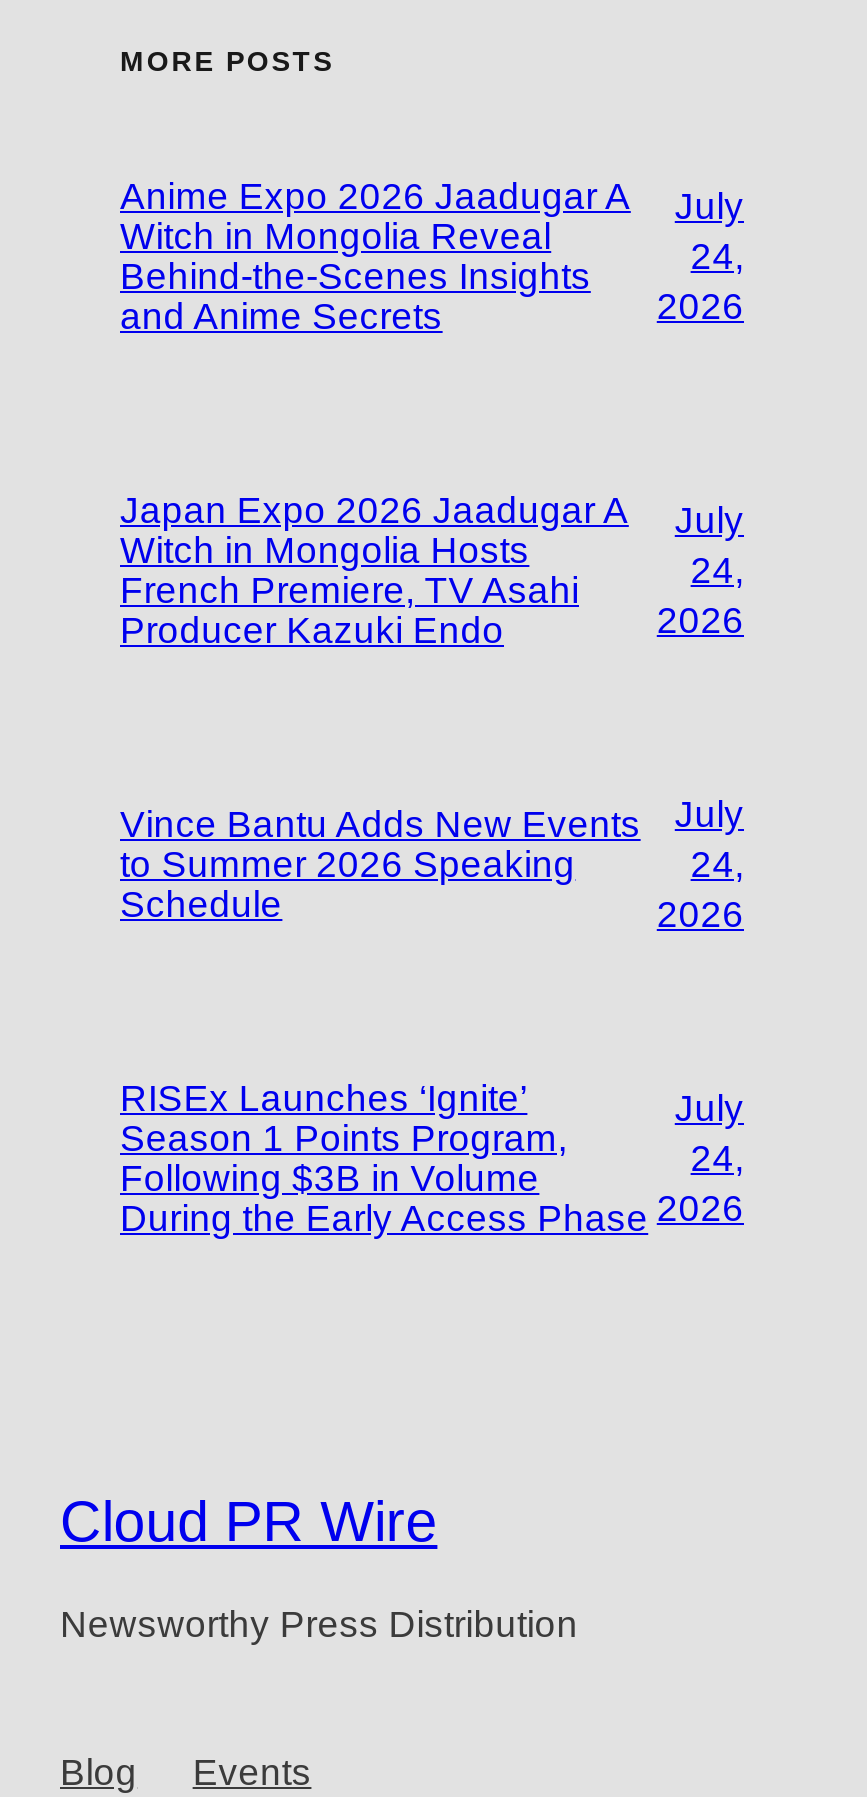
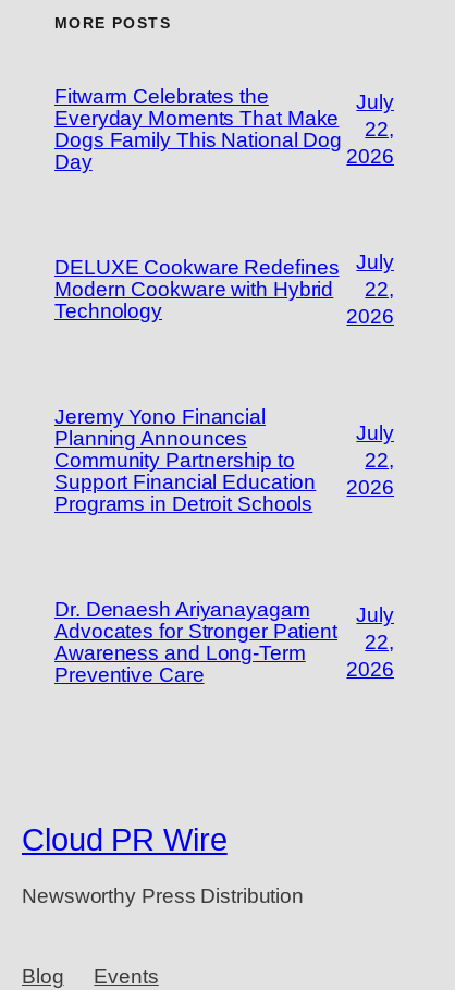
[120,175,631,337] Anime Expo 2026 Jaadugar A | Witch in Mongolia Reveal | Behind-the-Scenes Insights | and Anime Secrets -> [54,85,342,173] Fitwarm Celebrates the | Everyday Moments That Make | Dogs Family This National Dog | Day
[691,236,744,278] 24, -> [365,118,394,141] 22,
[120,489,629,651] Japan Expo 2026 Jaadugar A | Witch in Mongolia Hosts | French Premiere, TV Asahi | Producer Kazuki Endo -> [54,256,339,322] DELUXE Cookware Redefines | Modern Cookware with Hybrid | Technology
[691,550,744,592] 24, -> [365,278,394,301] 22,
[120,803,641,925] Vince Bantu Adds New Events | to Summer 2026 Speaking | Schedule -> [54,405,316,515] Jeremy Yono Financial | Planning Announces | Community Partnership to | Support Financial Education | Programs in Detroit Schools
[691,844,744,886] 24, -> [365,449,394,472] 22,
[120,1077,648,1239] RISEx Launches ‘Ignite’ | Season 1 Points Program, | Following $3B in Volume | During the Early Access Phase -> [54,598,337,686] Dr. Denaesh Ariyanayagam | Advocates for Stronger Patient | Awareness and Long-Term | Preventive Care
[691,1138,744,1180] 24, -> [365,631,394,654] 22,

